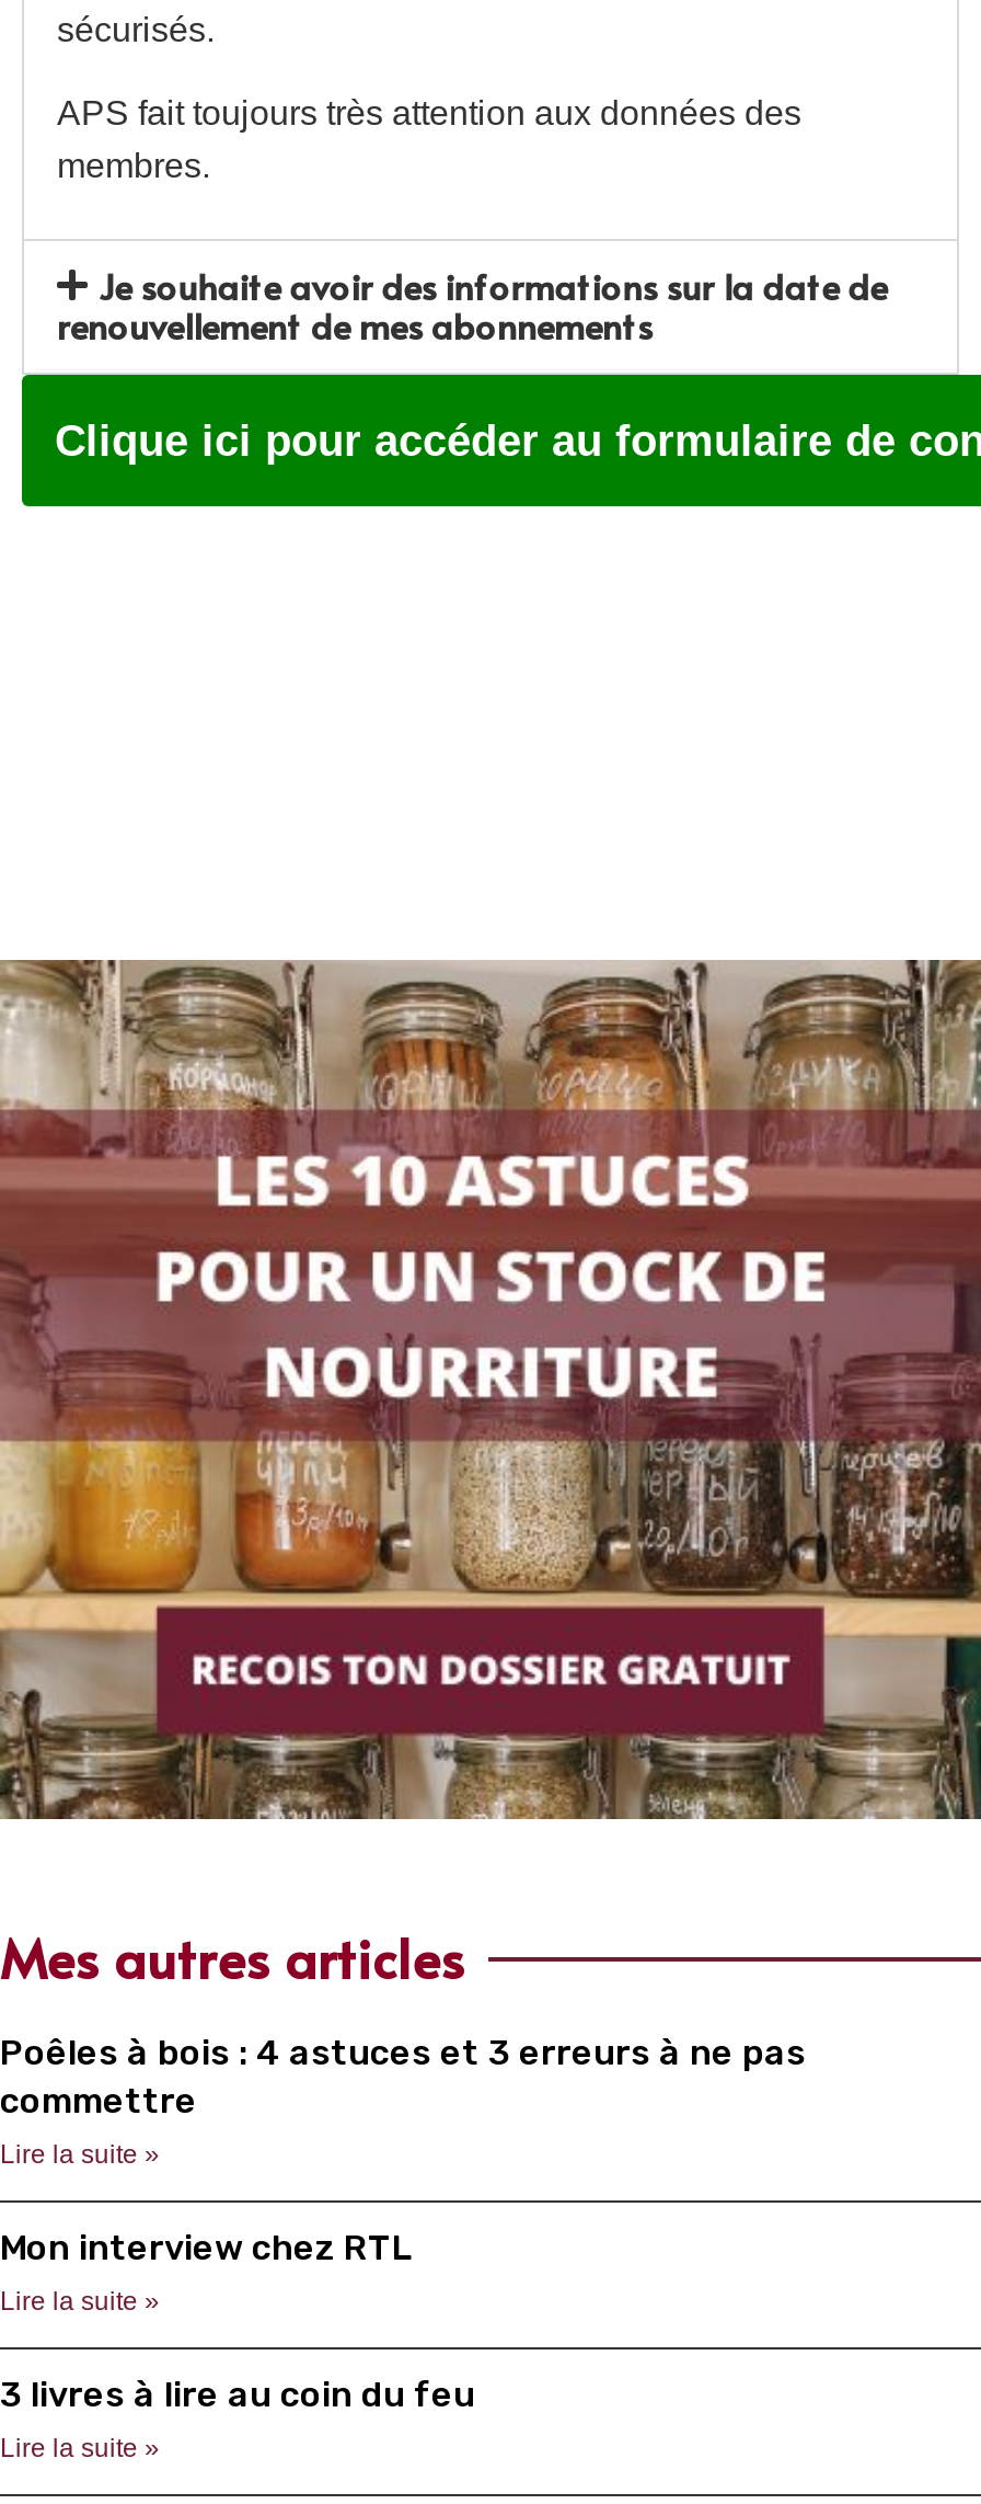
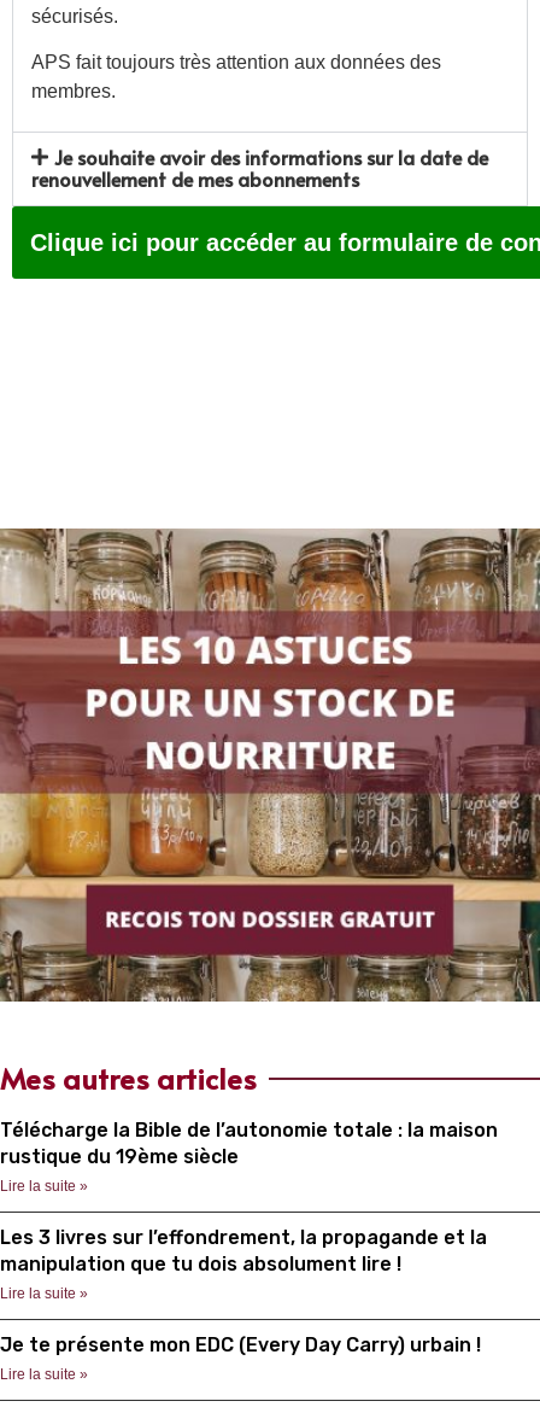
[0,2033,806,2122] Poêles à bois : 4 astuces et 3 erreurs à ne pas | commettre -> [0,1119,498,1169] Télécharge la Bible de l’autonomie totale : la maison | rustique du 19ème siècle
[0,2228,412,2269] Mon interview chez RTL -> [0,1226,487,1276] Les 3 livres sur l’effondrement, la propagande et la | manipulation que tu dois absolument lire !
[0,2374,475,2416] 3 livres à lire au coin du feu -> [0,1334,481,1357] Je te présente mon EDC (Every Day Carry) urbain !

